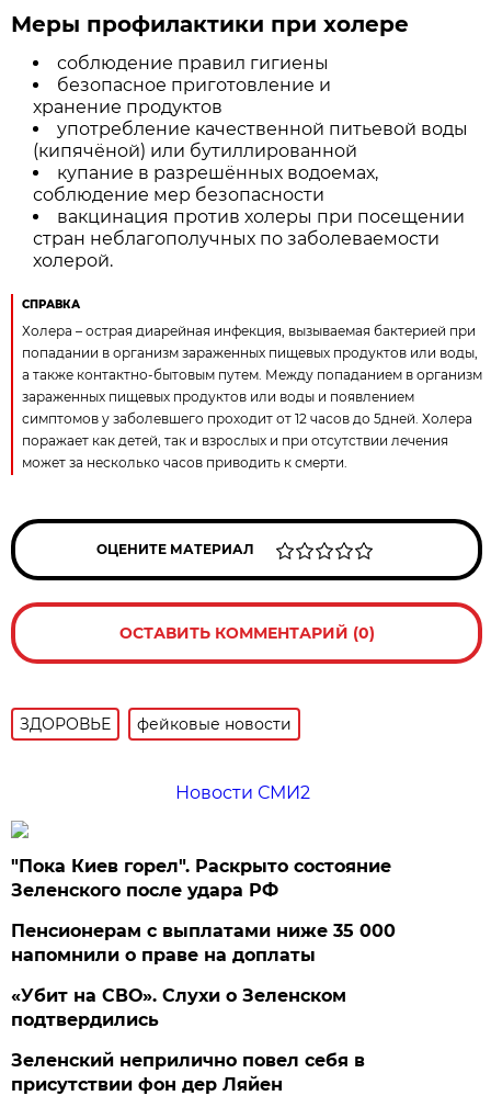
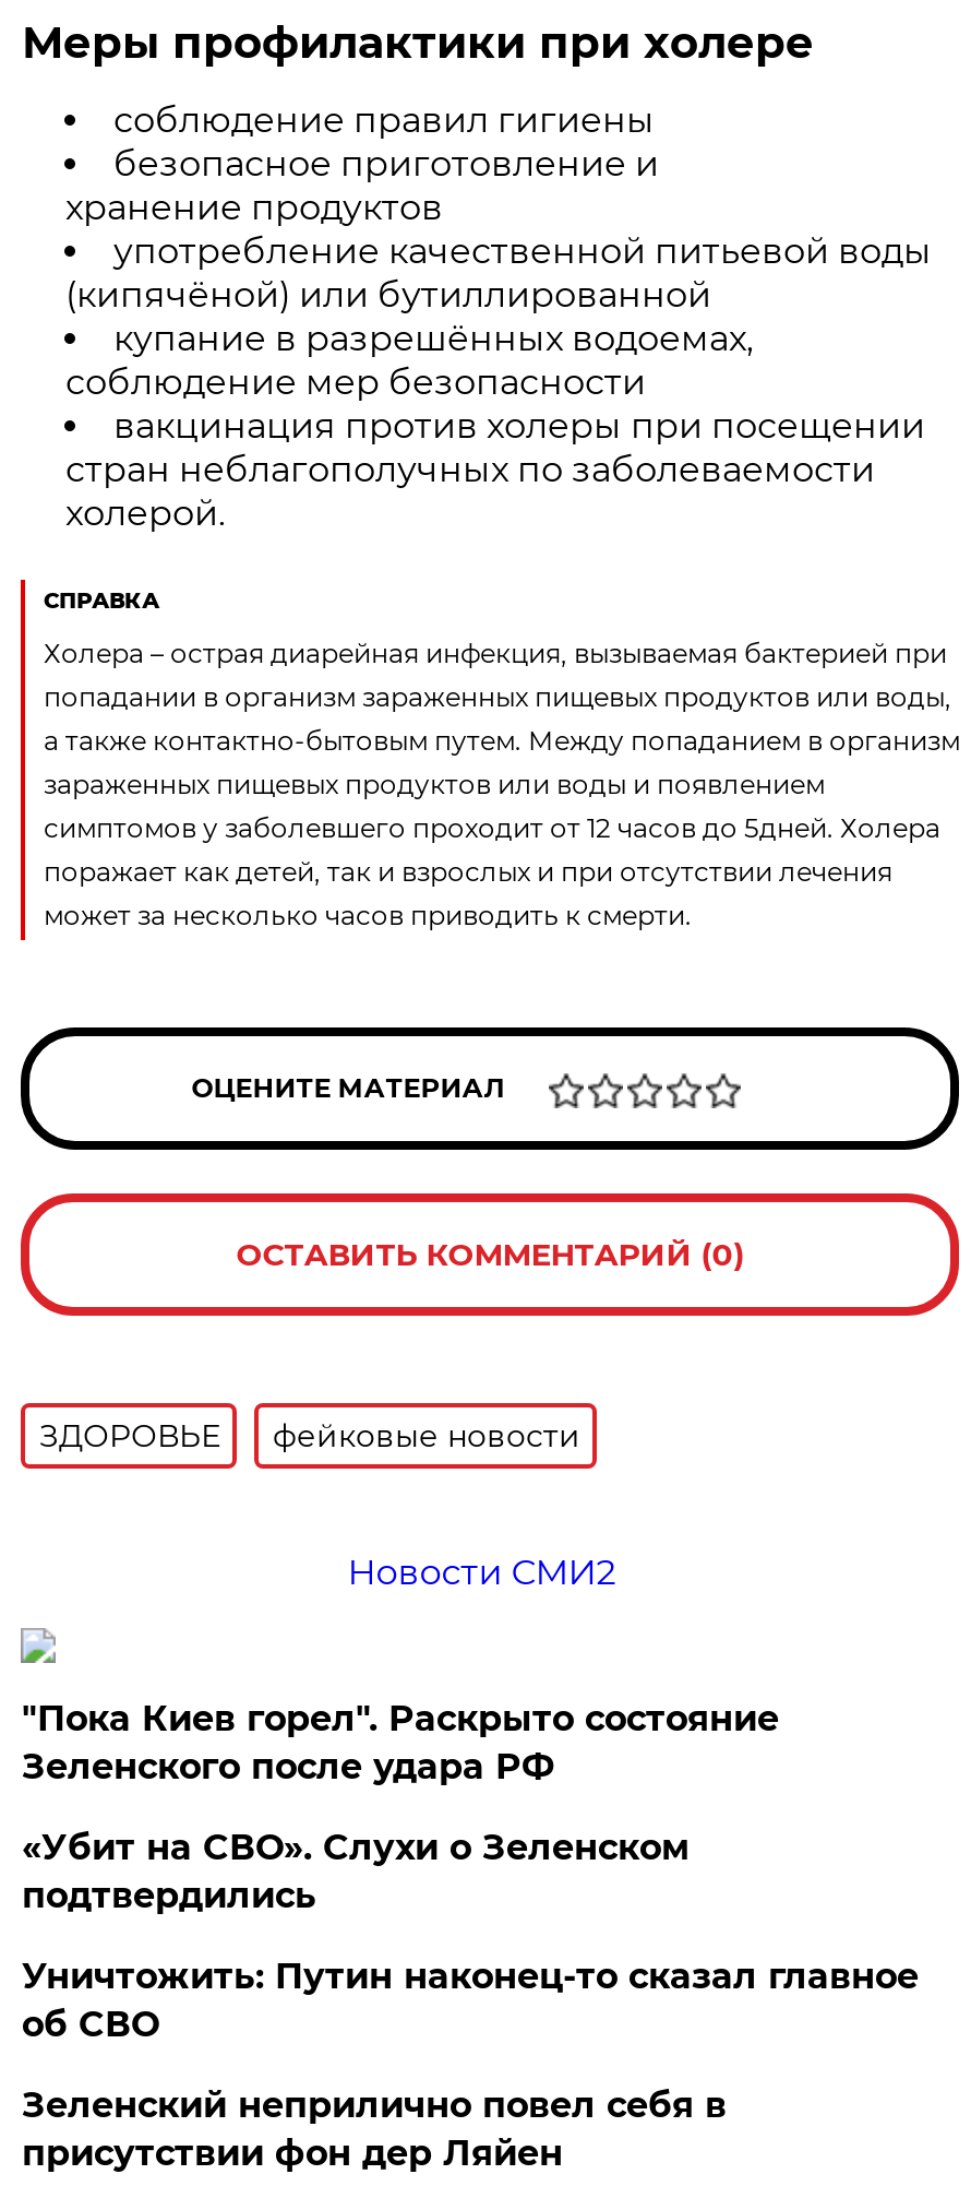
[11,920,396,965] Пенсионерам с выплатами ниже 35 000 | напомнили о праве на доплаты -> none
moved [11,985,347,1030] -> [22,1827,689,1916]: «Убит на СВО». Слухи о Зеленском | подтвердились
none -> [22,1956,918,2045] Уничтожить: Путин наконец-то сказал главное | об СВО

